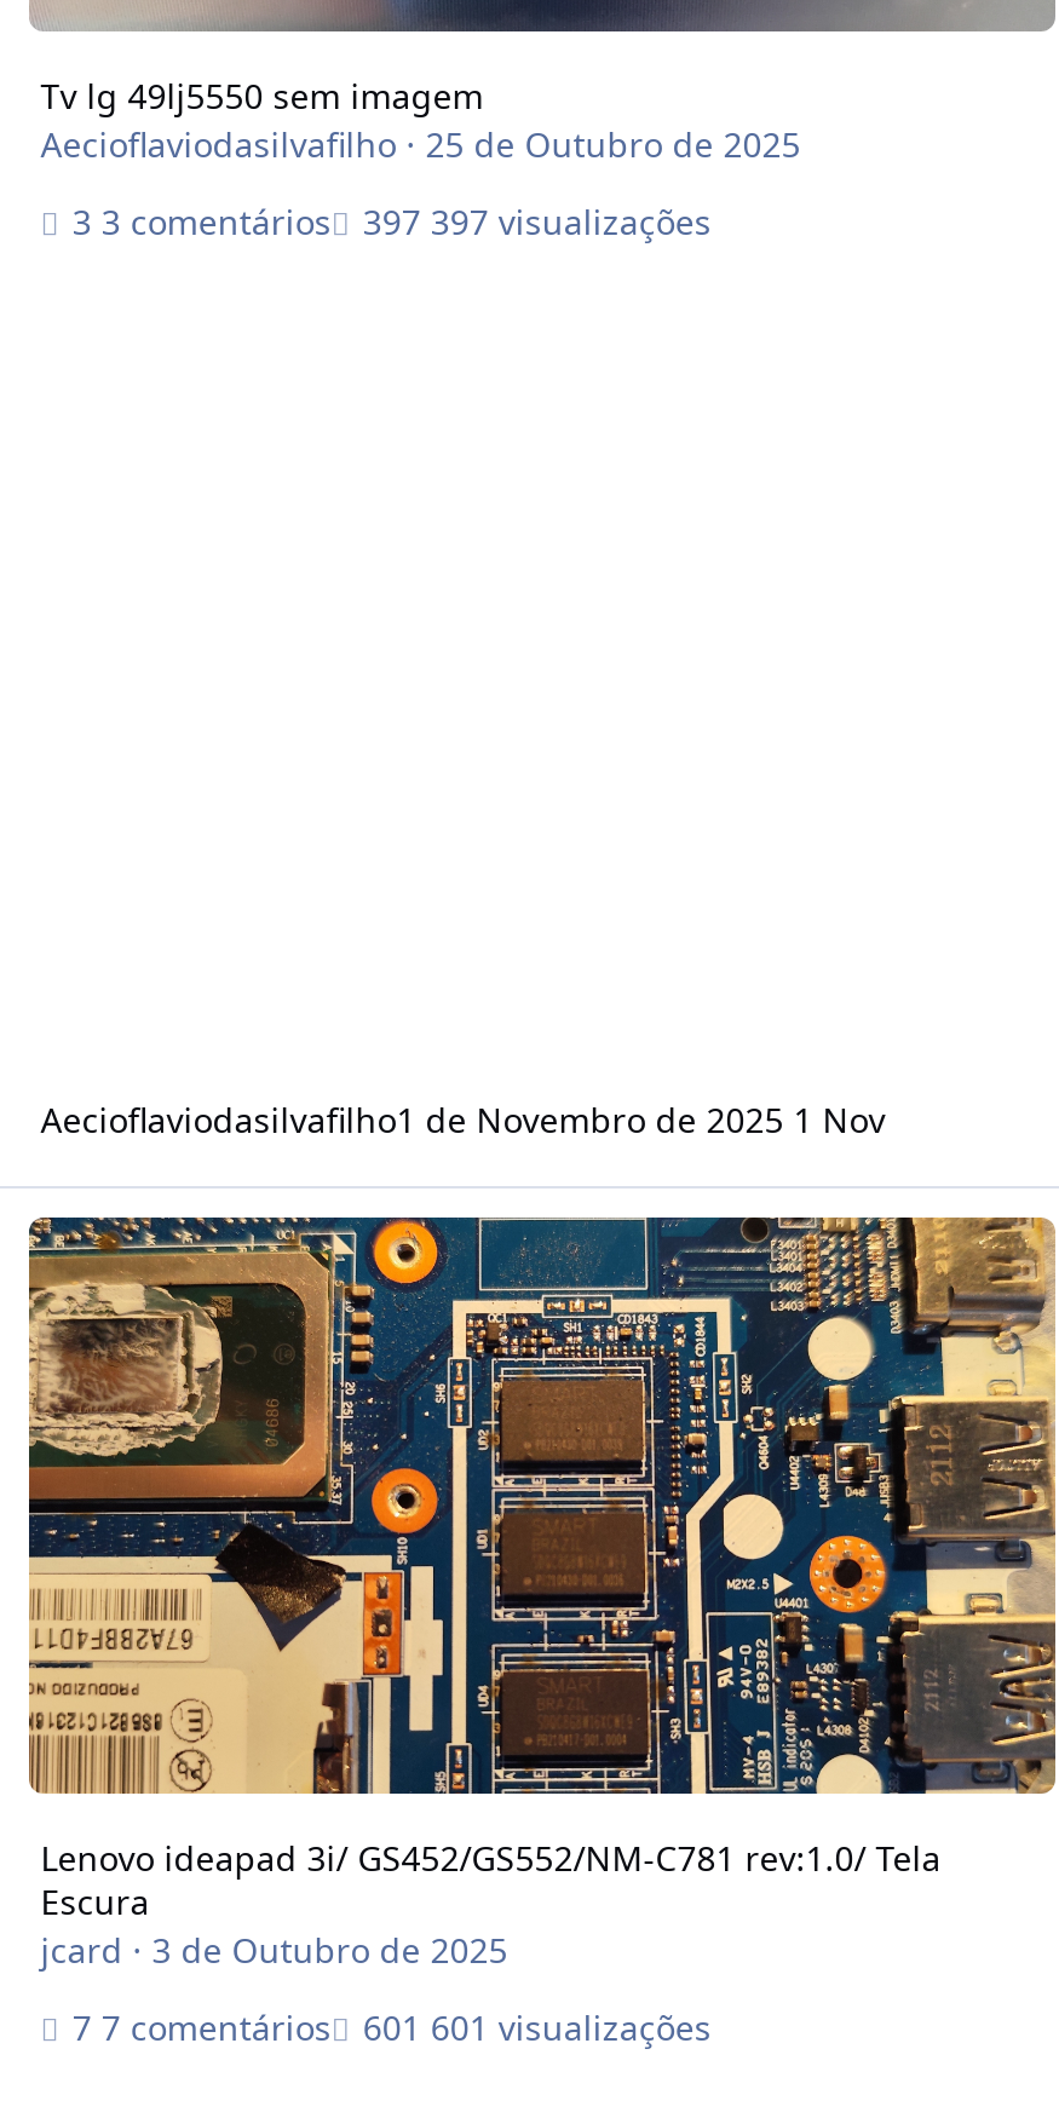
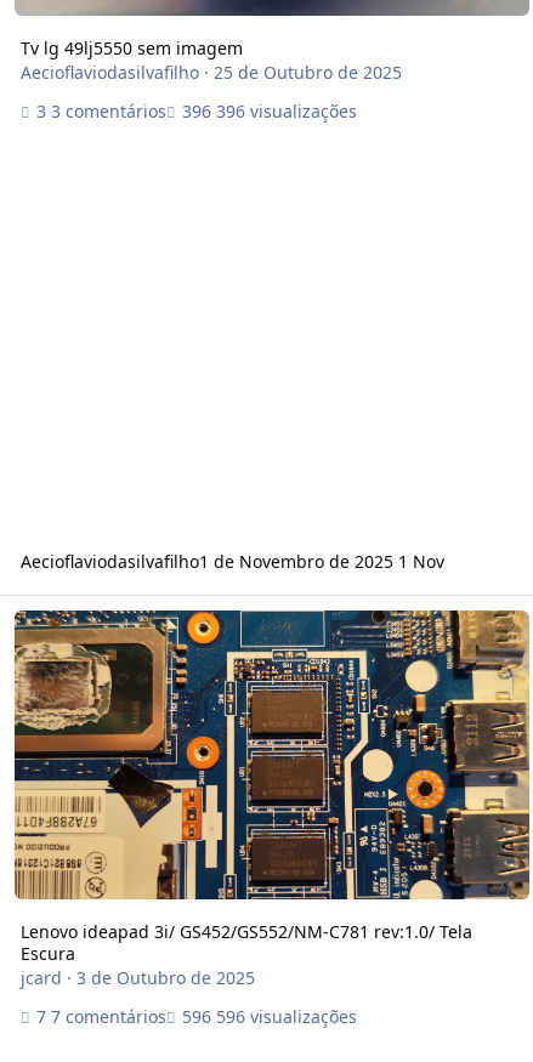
[431,198,711,244] 397 visualizações -> [216,100,357,123] 396 visualizações
[431,2004,711,2050] 601 visualizações -> [216,1005,357,1028] 596 visualizações

